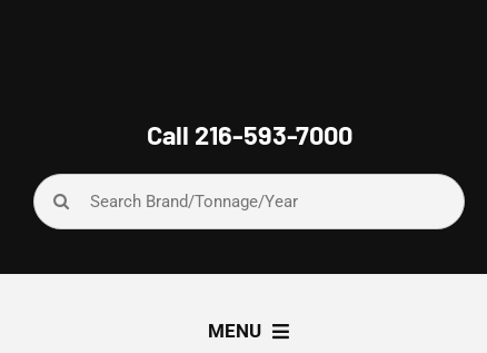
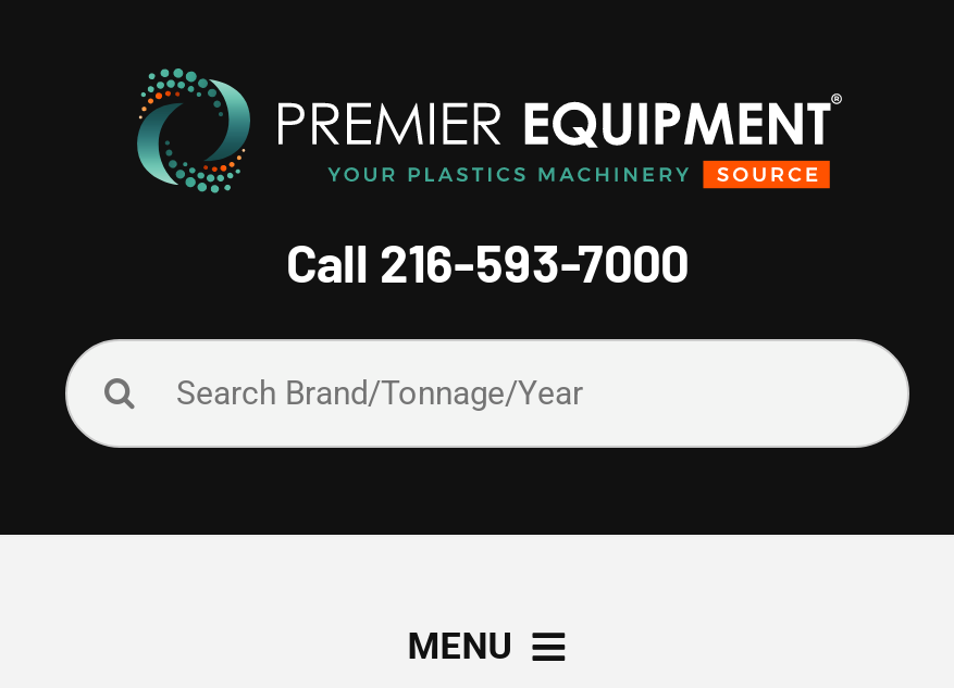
none -> [139,67,252,193] [image]
none -> [276,91,844,191] [image]

